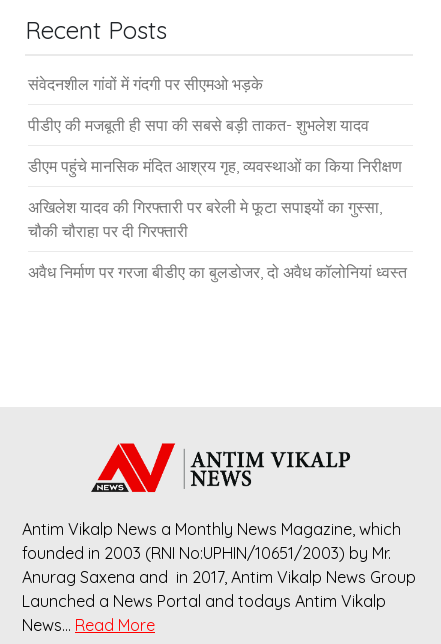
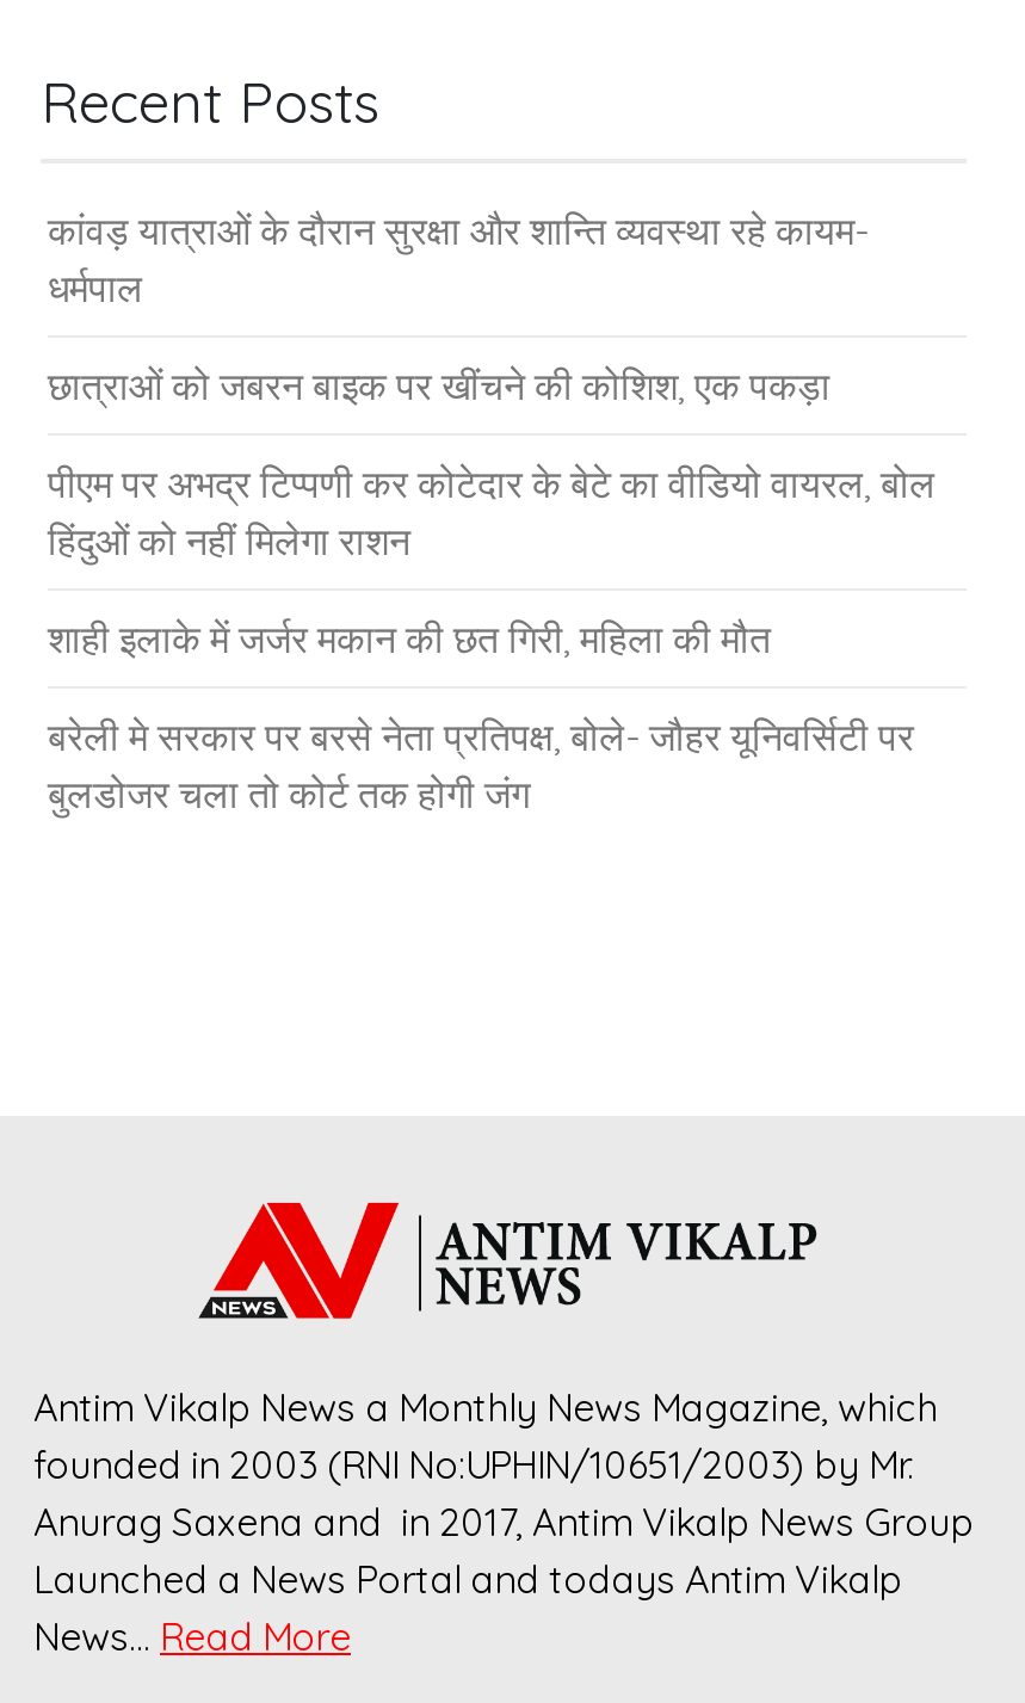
[28,74,263,94] संवेदनशील गांवों में गंदगी पर सीएमओ भड़के -> [48,207,869,312] कांवड़ यात्राओं के दौरान सुरक्षा और शान्ति व्यवस्था रहे कायम- | धर्मपाल
[28,115,369,135] पीडीए की मजबूती ही सपा की सबसे बड़ी ताकत- शुभलेश यादव -> [48,363,831,410] छात्राओं को जबरन बाइक पर खींचने की कोशिश, एक पकड़ा
[28,156,402,176] डीएम पहुंचे मानसिक मंदित आश्रय गृह, व्यवस्थाओं का किया निरीक्षण -> [48,460,936,565] पीएम पर अभद्र टिप्पणी कर कोटेदार के बेटे का वीडियो वायरल, बोल | हिंदुओं को नहीं मिलेगा राशन
[28,197,382,241] अखिलेश यादव की गिरफ्तारी पर बरेली मे फूटा सपाइयों का गुस्सा, | चौकी चौराहा पर दी गिरफ्तारी -> [48,616,771,663] शाही इलाके में जर्जर मकान की छत गिरी, महिला की मौत
[28,262,407,282] अवैध निर्माण पर गरजा बीडीए का बुलडोजर, दो अवैध कॉलोनियां ध्वस्त -> [48,713,914,818] बरेली मे सरकार पर बरसे नेता प्रतिपक्ष, बोले- जौहर यूनिवर्सिटी पर | बुलडोजर चला तो कोर्ट तक होगी जंग

